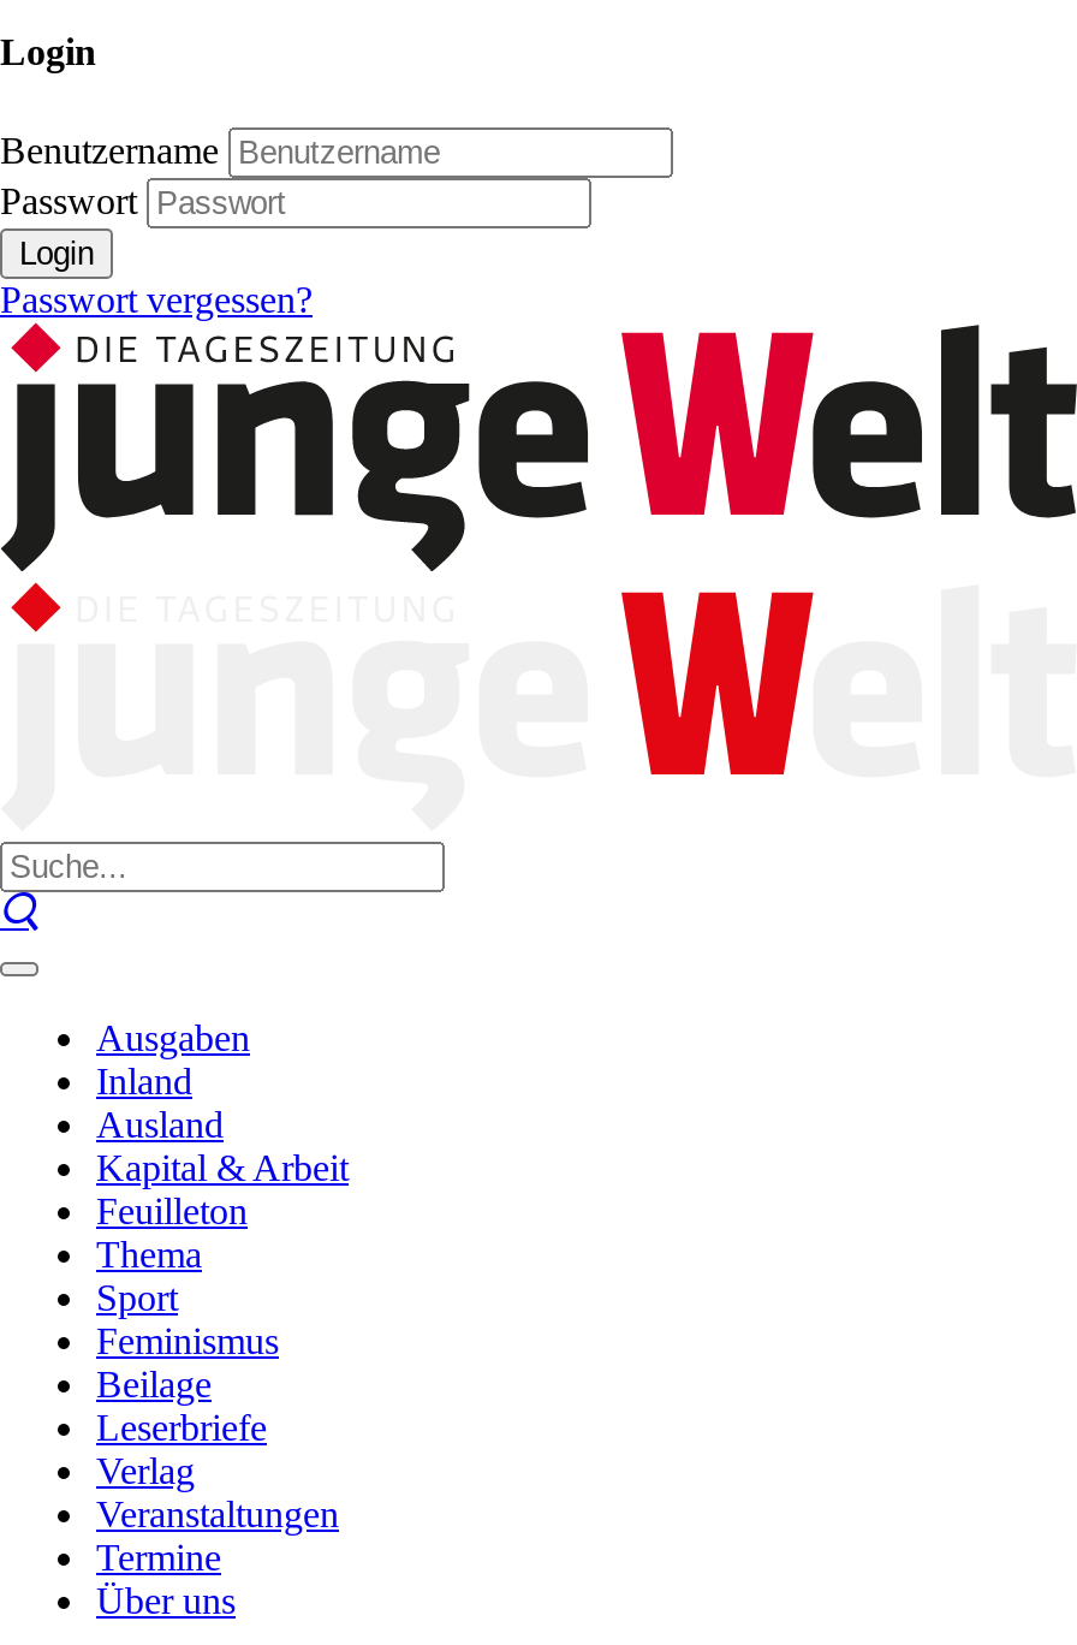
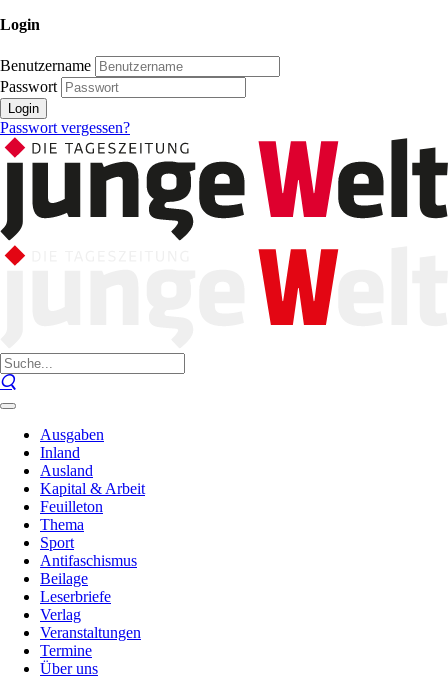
[96,1320,279,1361] Feminismus -> [40,552,137,569] Antifaschismus

